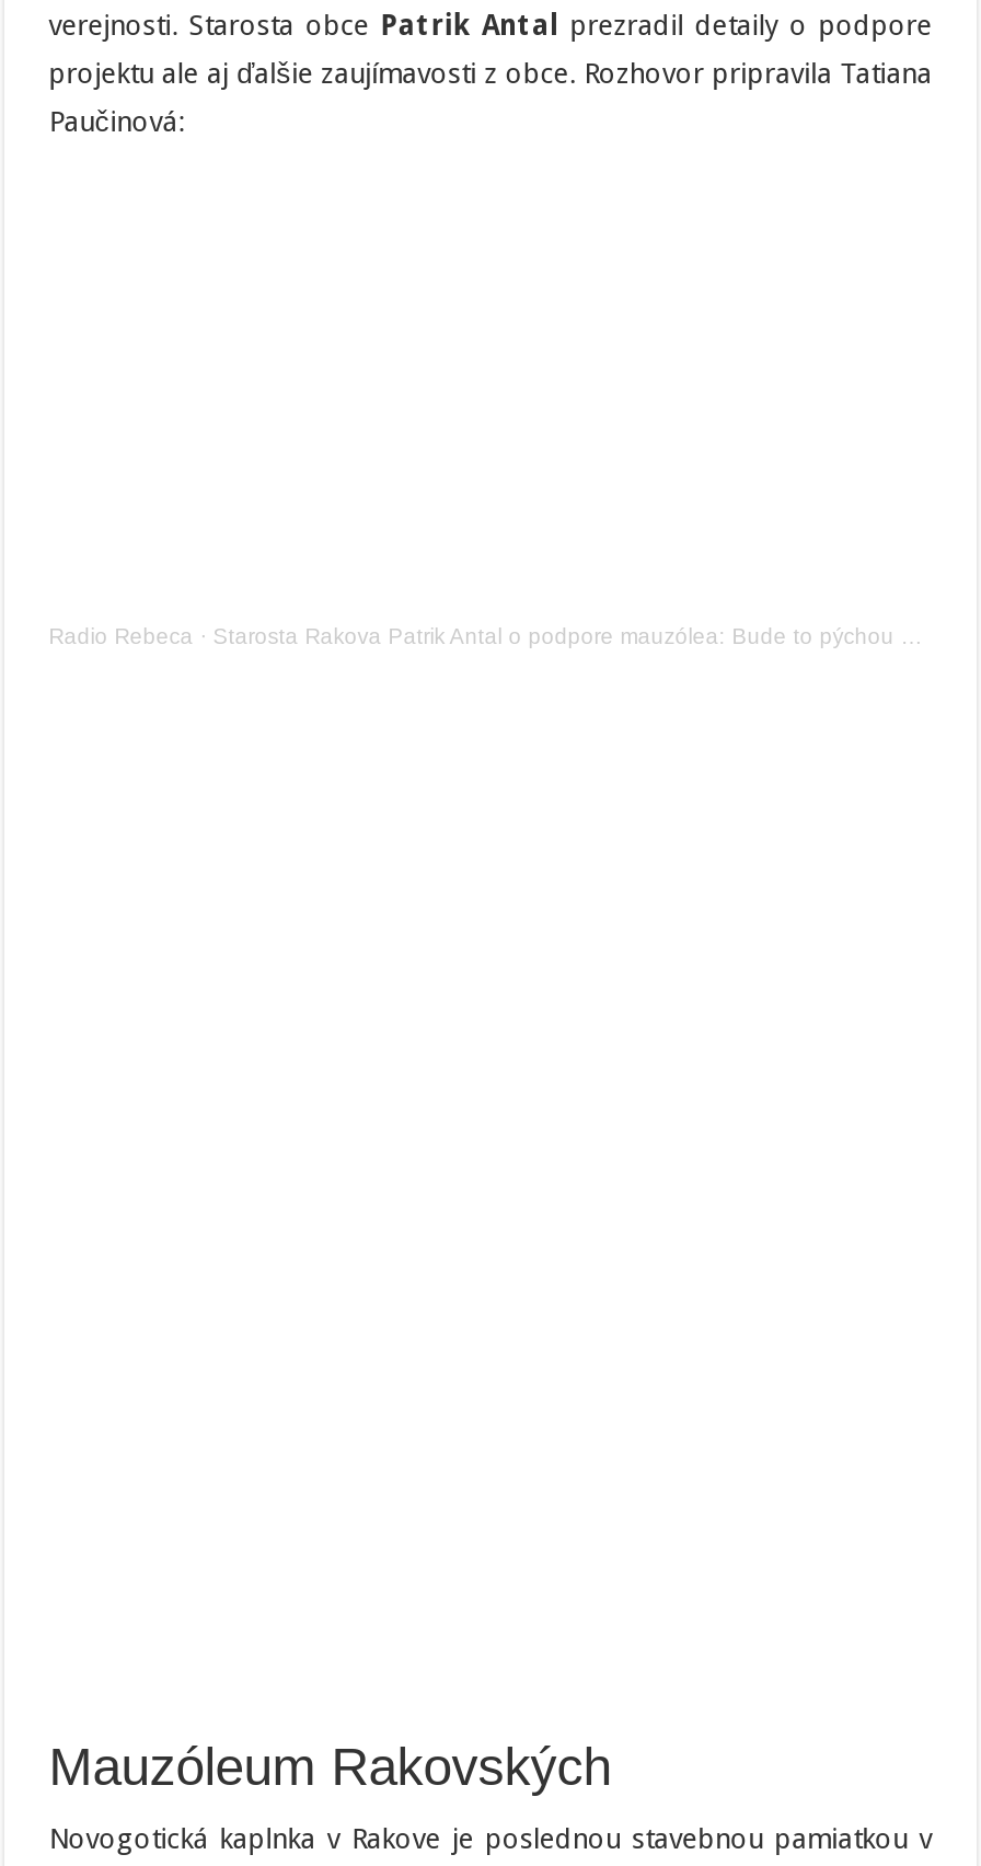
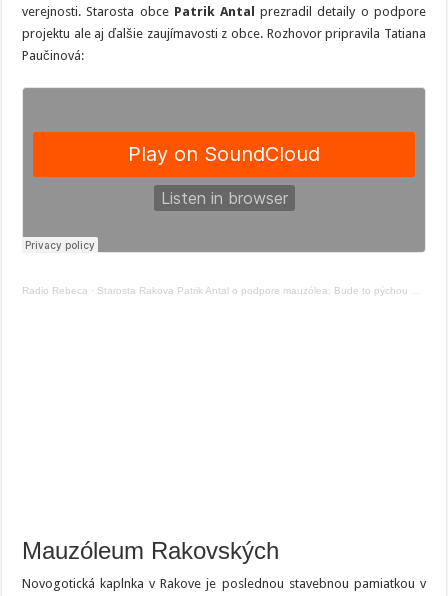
none -> [22,87,426,253] [image]

